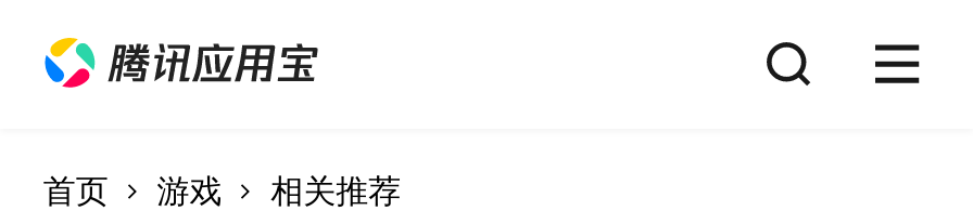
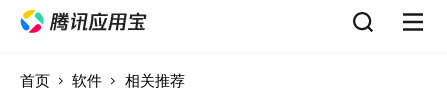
[157,171,222,210] 游戏 -> [72,72,102,90] 软件

